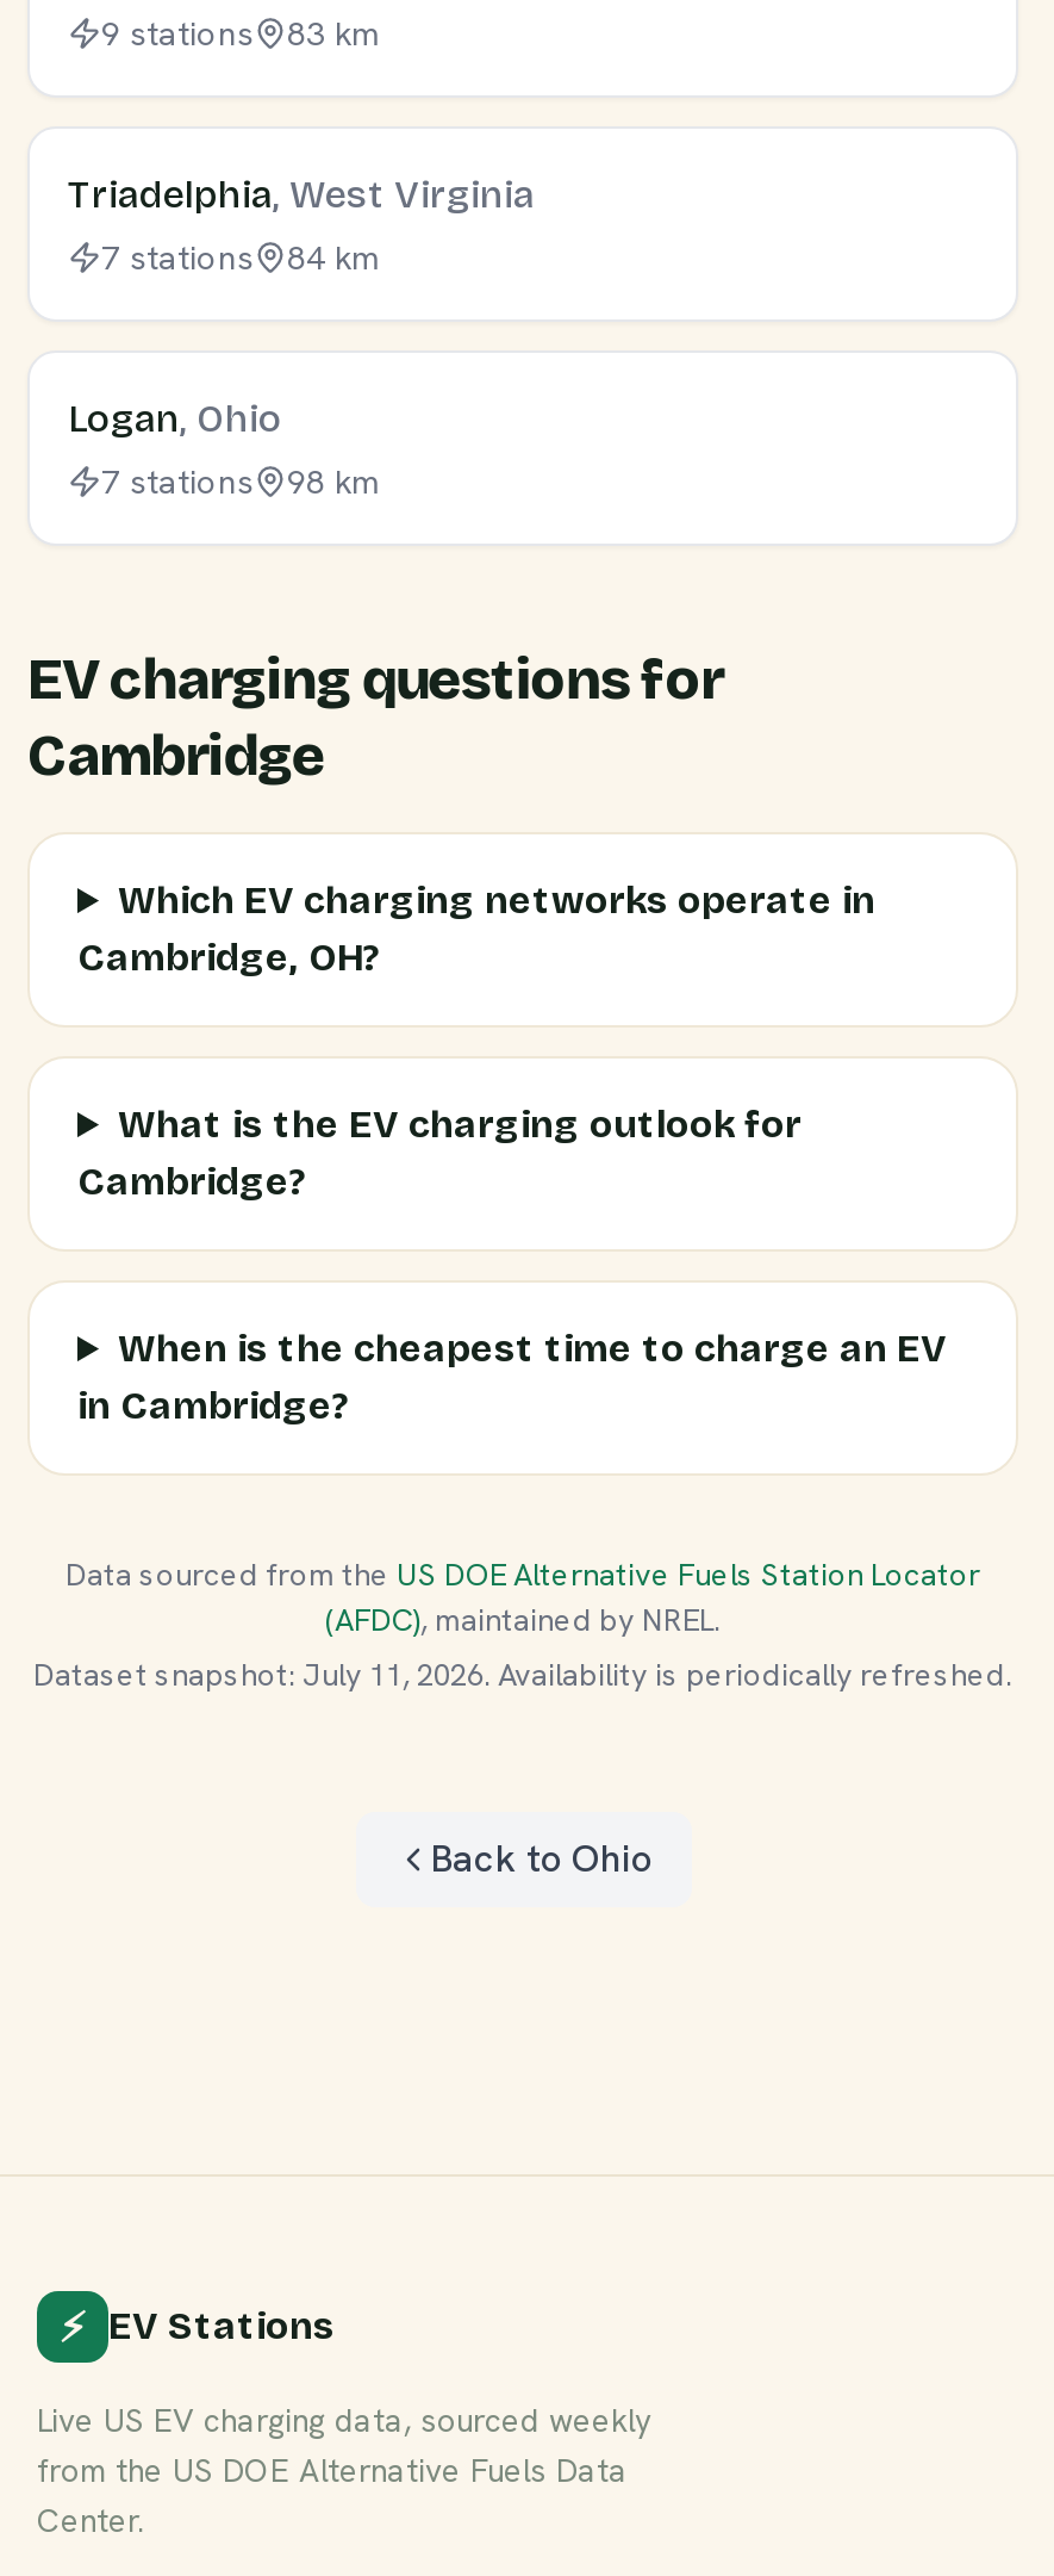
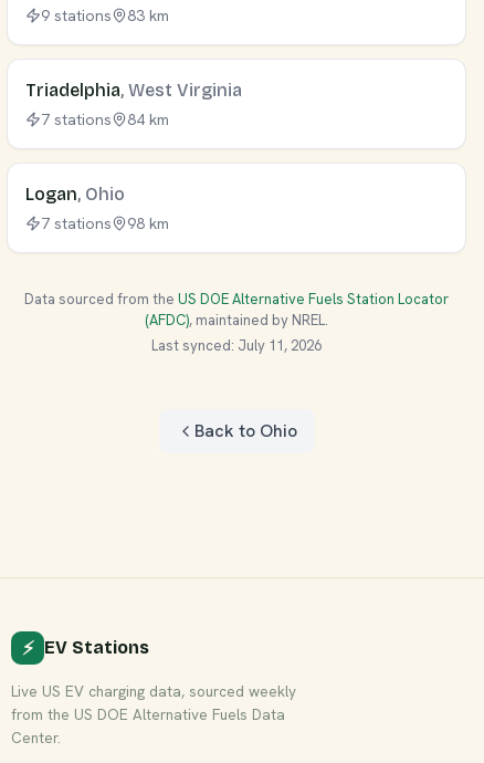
[27,646,875,980] EV charging questions for | Cambridge | Which EV charging networks operate in | Cambridge, OH? -> none
[77,1102,801,1204] What is the EV charging outlook for | Cambridge? -> none
[77,1326,947,1428] When is the cheapest time to charge an EV | in Cambridge? -> none
[33,1655,1012,1695] Dataset snapshot: July 11, 2026. Availability is periodically refreshed. -> [151,336,322,355] Last synced: July 11, 2026

